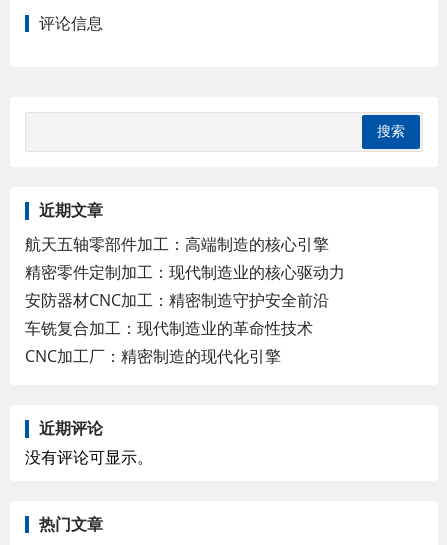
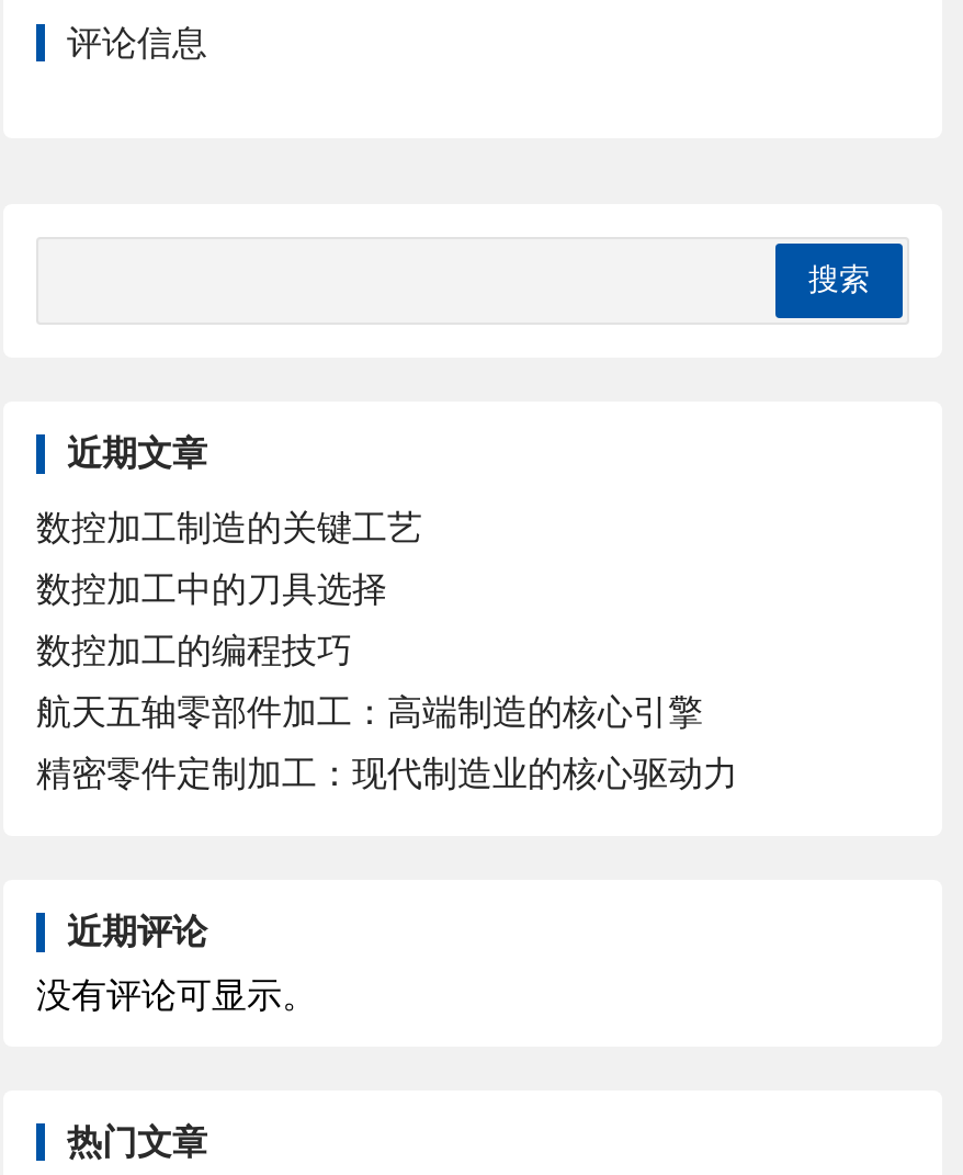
none -> [36,502,422,674] 数控加工制造的关键工艺 | 数控加工中的刀具选择 | 数控加工的编程技巧
moved [25,233,345,283] -> [36,687,738,796]: 航天五轴零部件加工：高端制造的核心引擎 | 精密零件定制加工：现代制造业的核心驱动力
[25,289,329,367] 安防器材CNC加工：精密制造守护安全前沿 | 车铣复合加工：现代制造业的革命性技术 | CNC加工厂：精密制造的现代化引擎 -> none

